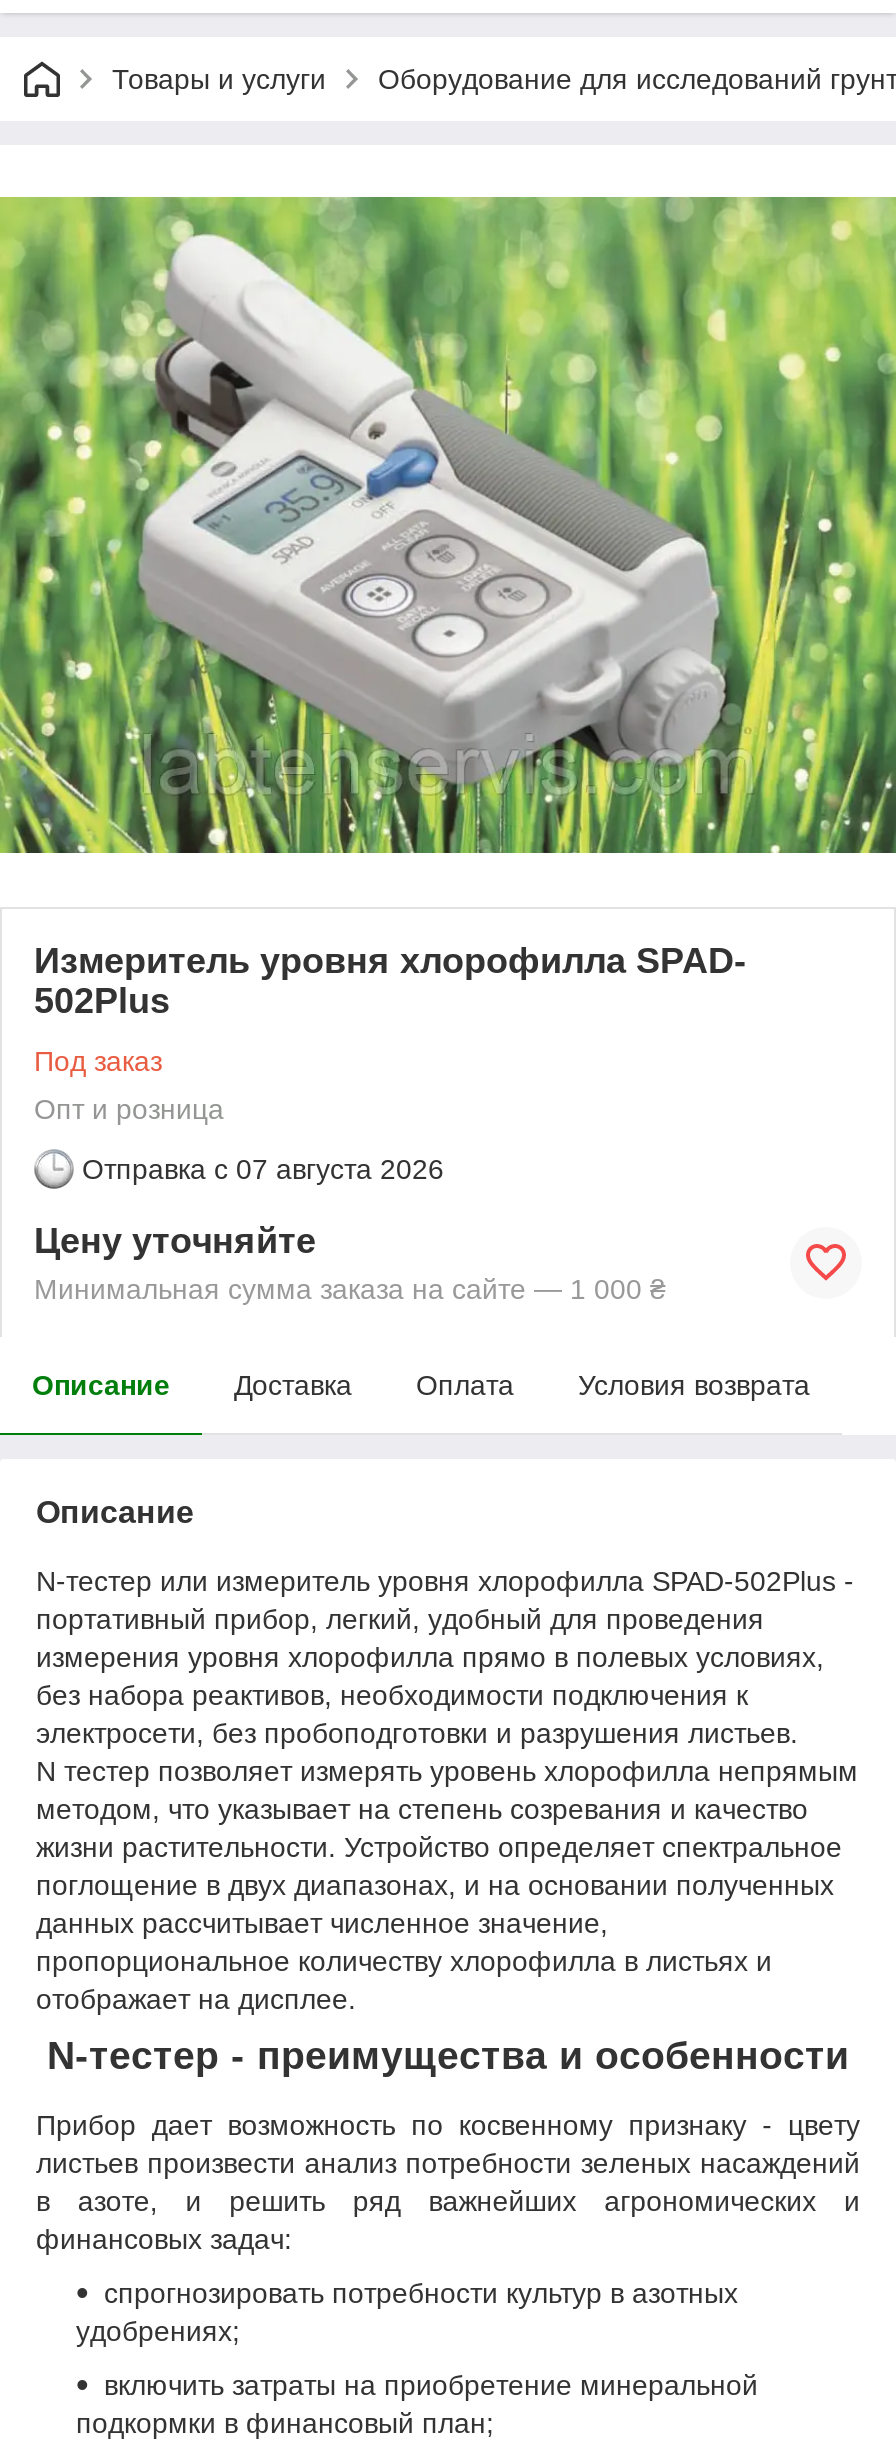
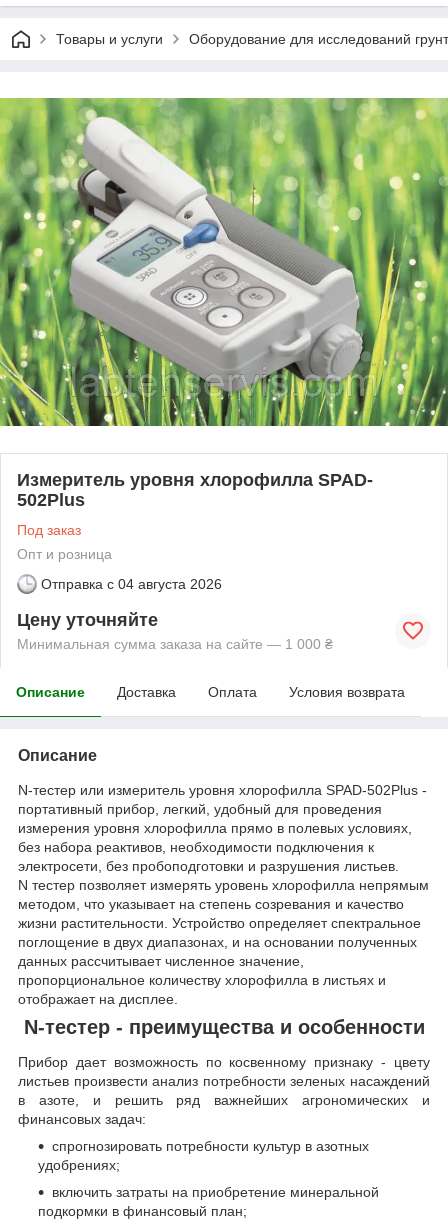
[82,1153,444,1185] Отправка с 07 августа 2026 -> [41,576,222,592] Отправка с 04 августа 2026

